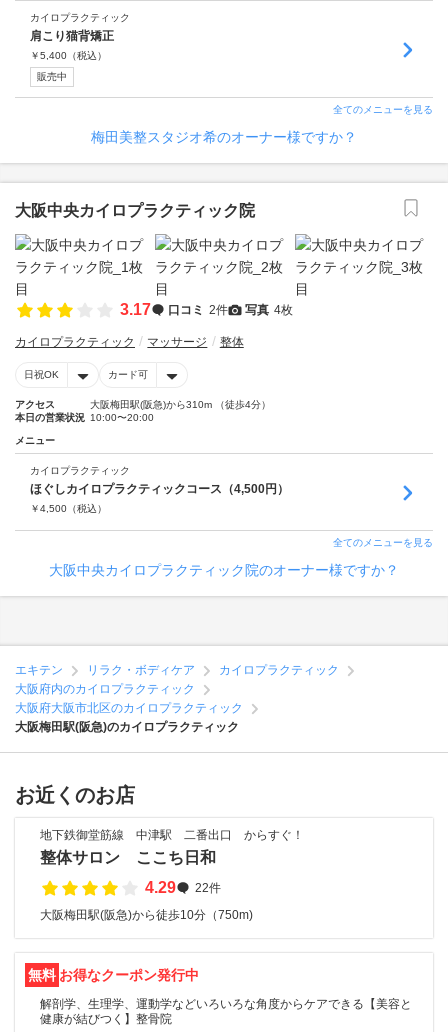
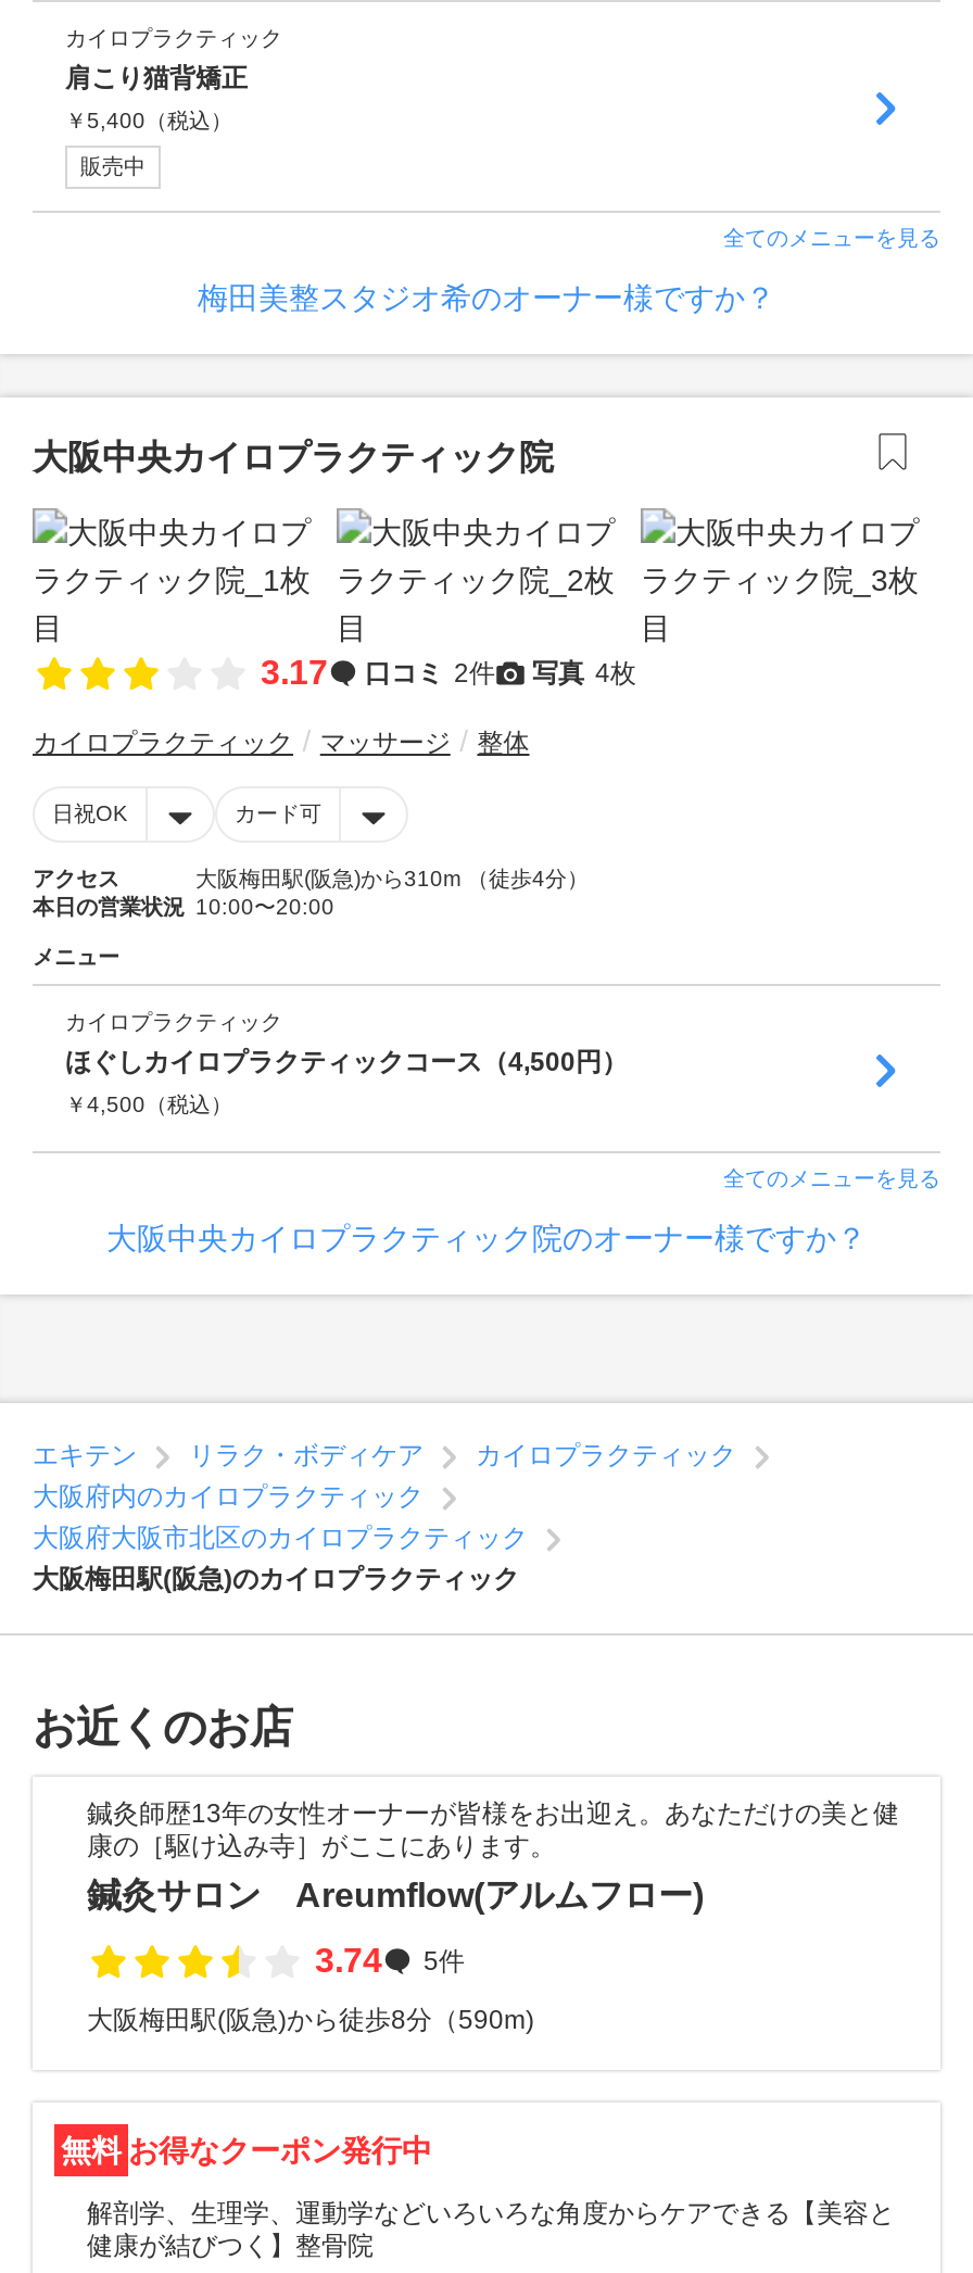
[40,828,304,866] 地下鉄御堂筋線 中津駅 二番出口 からすぐ！ | 整体サロン ここち日和 -> [87,1798,899,1914] 鍼灸師歴13年の女性オーナーが皆様をお出迎え。あなただけの美と健 | 康の［駆け込み寺］がここにあります。 | 鍼灸サロン Areumflow(アルムフロー)
[145,879,221,896] 4.29 | 22件 -> [315,1942,465,1979] 3.74 | 5件
[40,908,253,922] 大阪梅田駅(阪急)から徒歩10分（750m) -> [87,2005,534,2035] 大阪梅田駅(阪急)から徒歩8分（590m)

